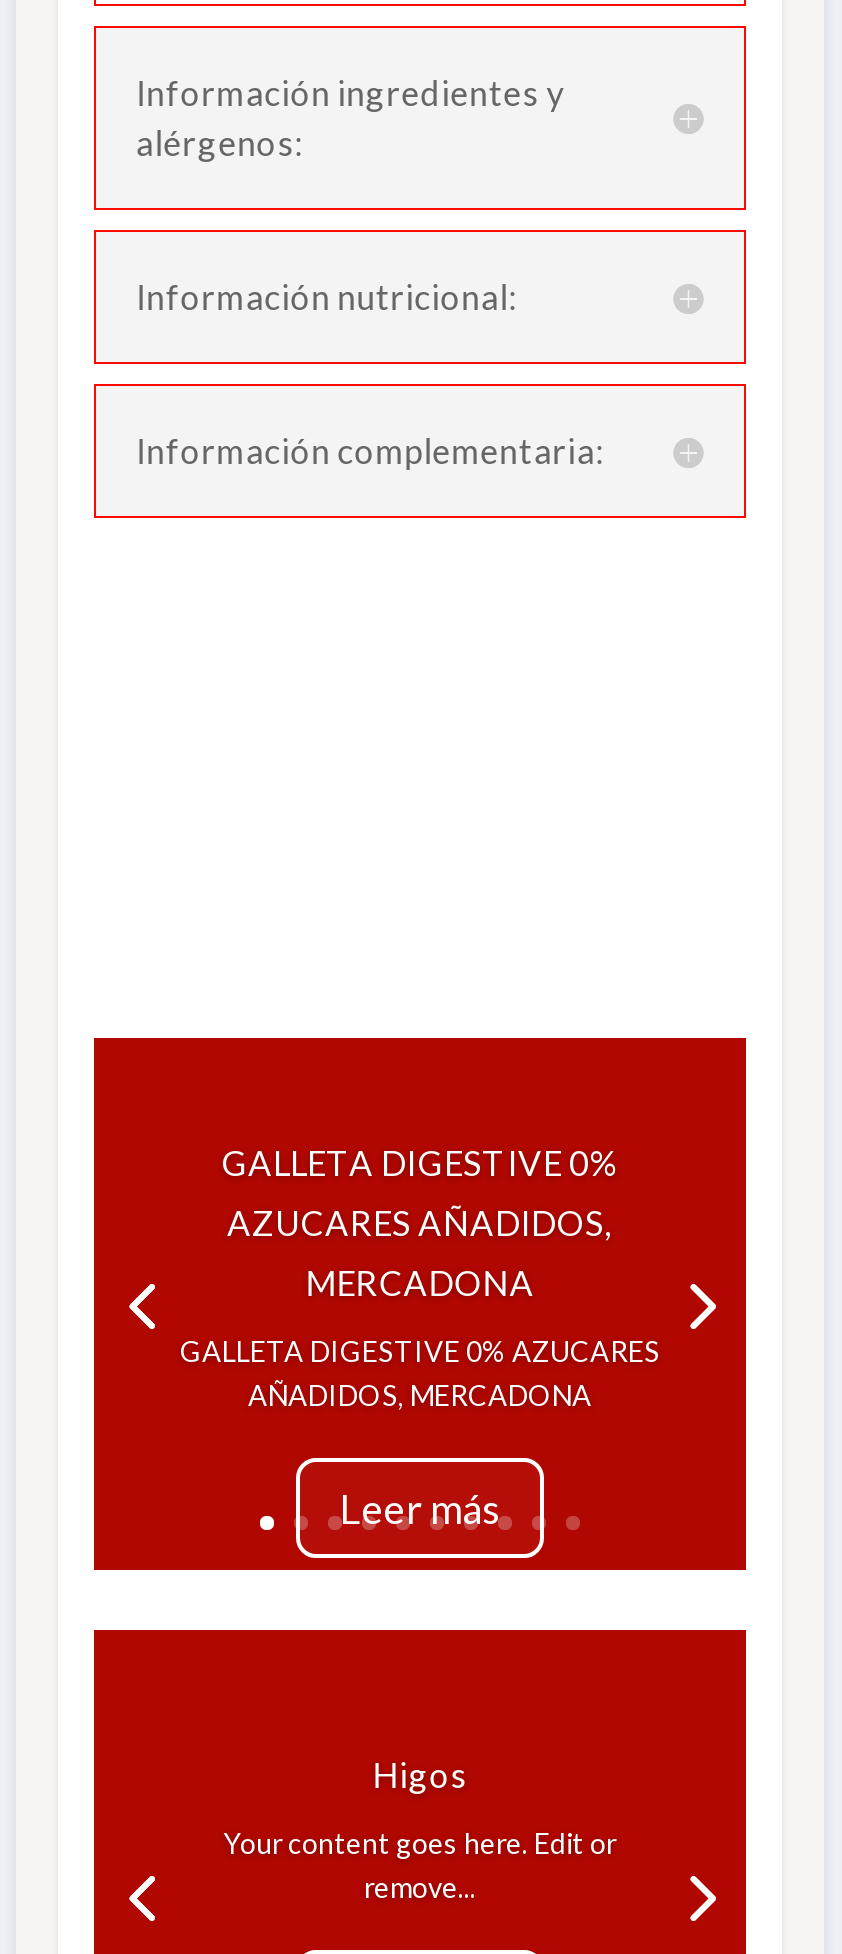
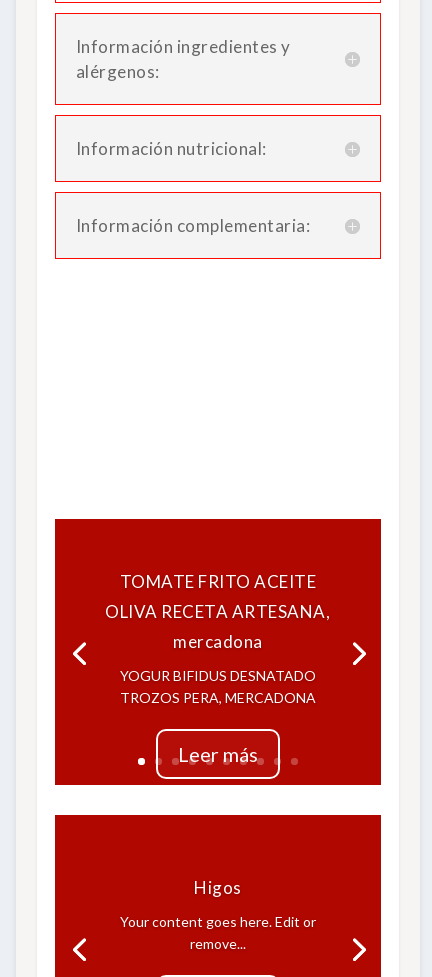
[221,1143,619,1305] GALLETA DIGESTIVE 0% | AZUCARES AÑADIDOS, | MERCADONA -> [105,571,330,652] TOMATE FRITO ACEITE | OLIVA RECETA ARTESANA, | mercadona
[180,1335,660,1413] GALLETA DIGESTIVE 0% AZUCARES | AÑADIDOS, MERCADONA -> [120,667,316,706] YOGUR BIFIDUS DESNATADO | TROZOS PERA, MERCADONA

